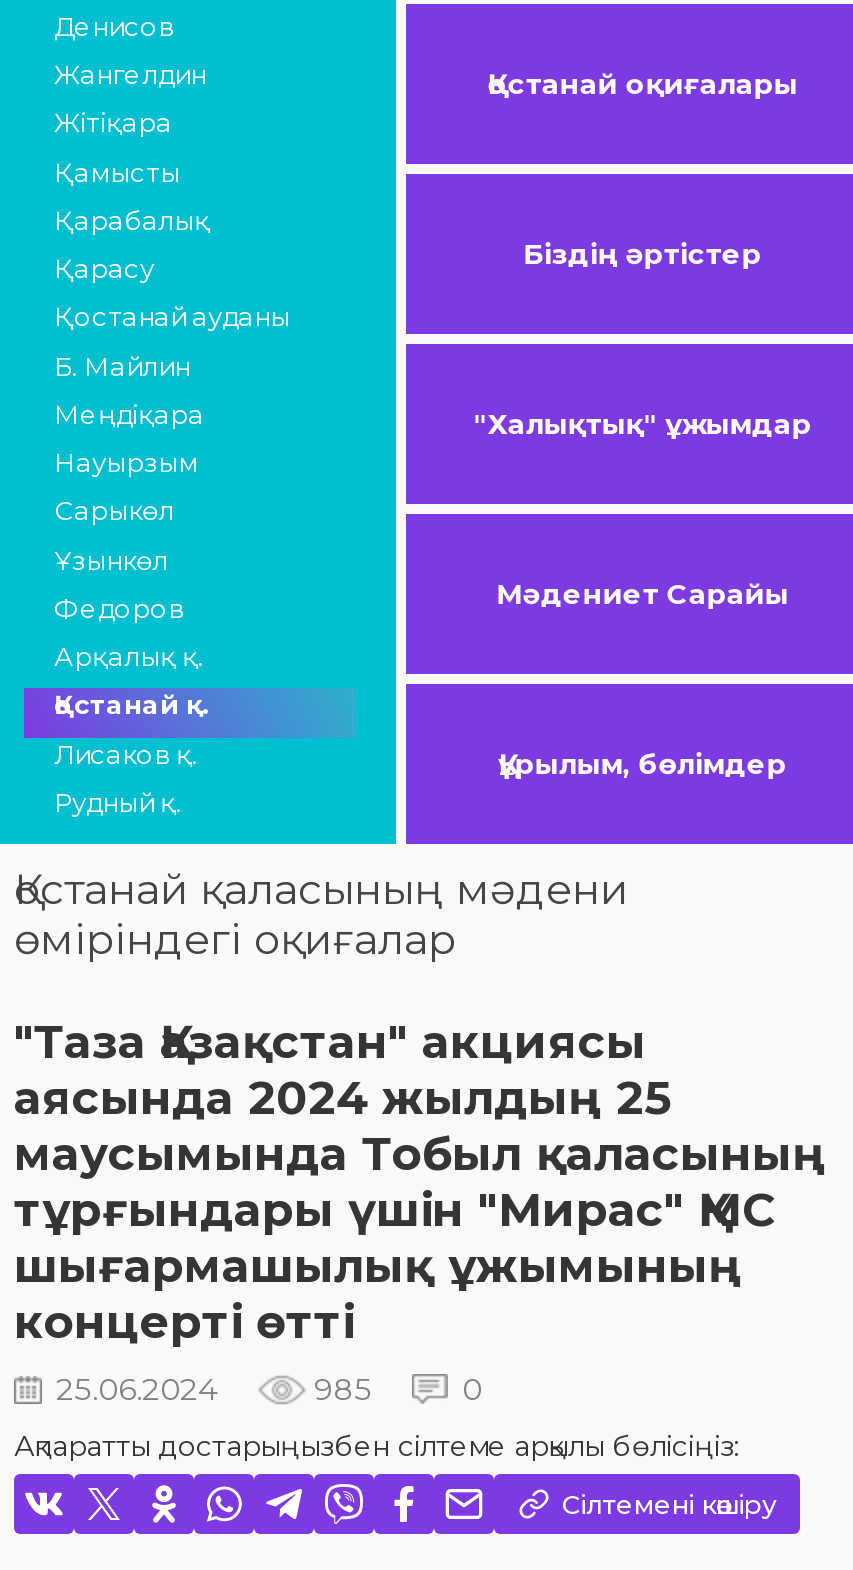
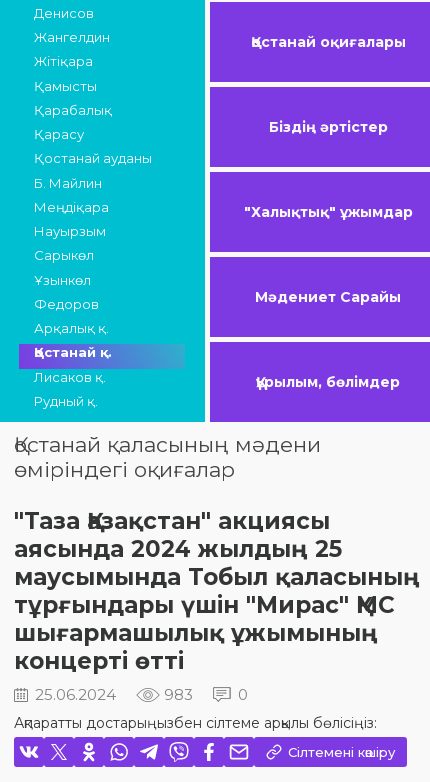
[314,1370,372,1408] 985 -> [164,685,193,704] 983

